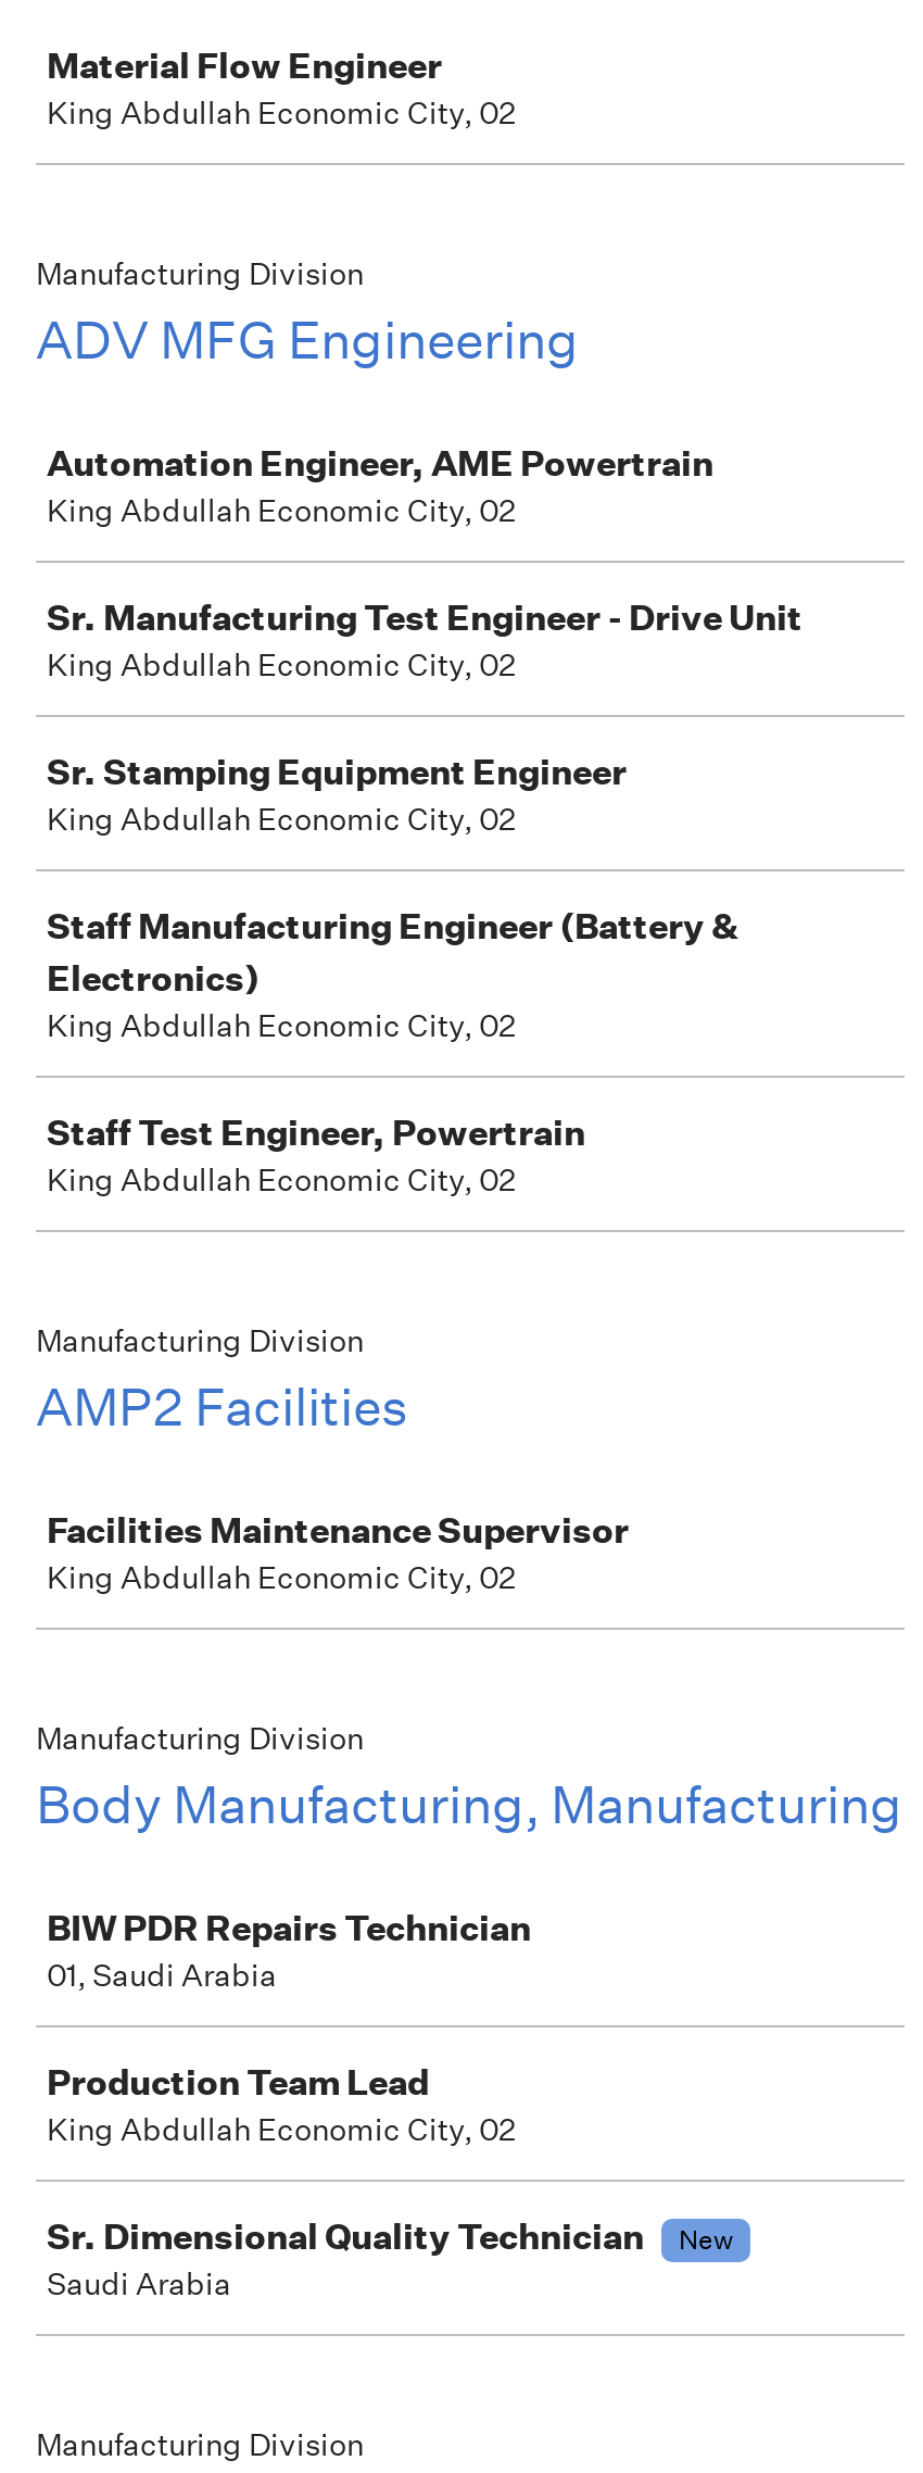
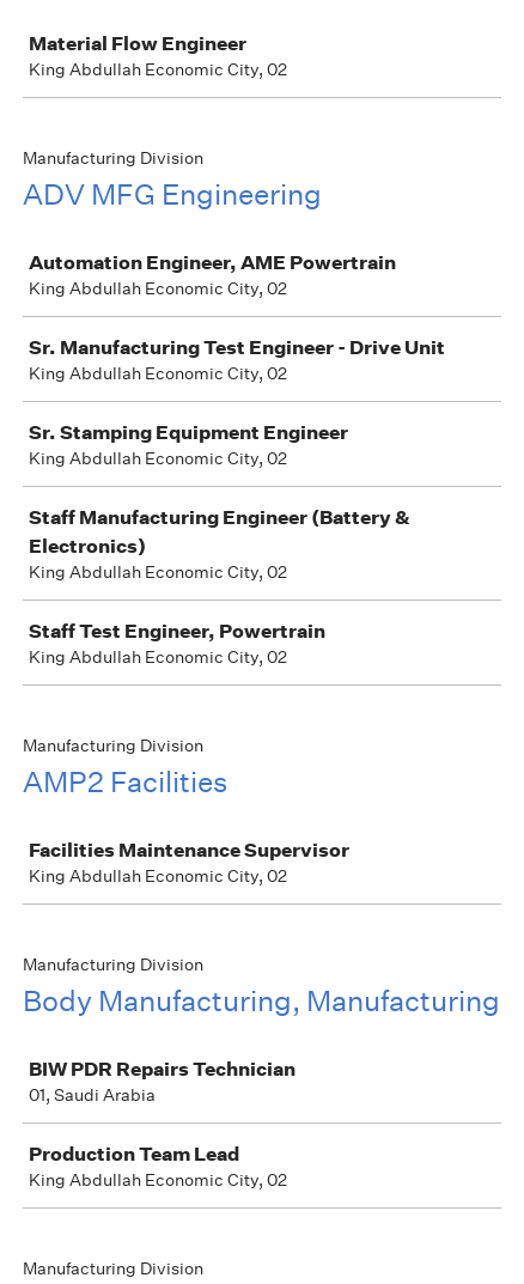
[47,2214,733,2303] Sr. Dimensional Quality Technician | New | Saudi Arabia -> none

